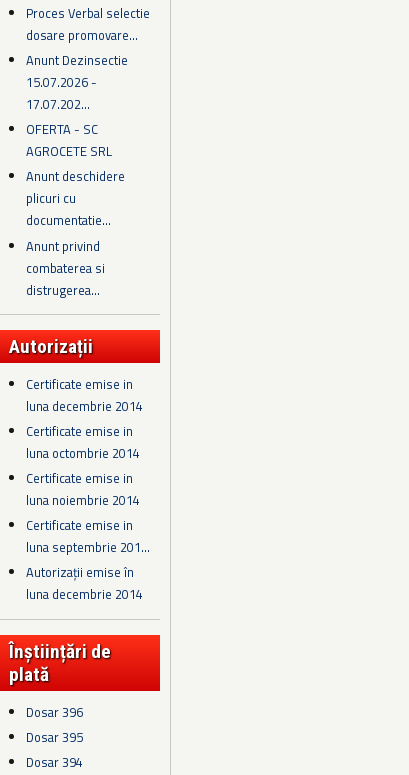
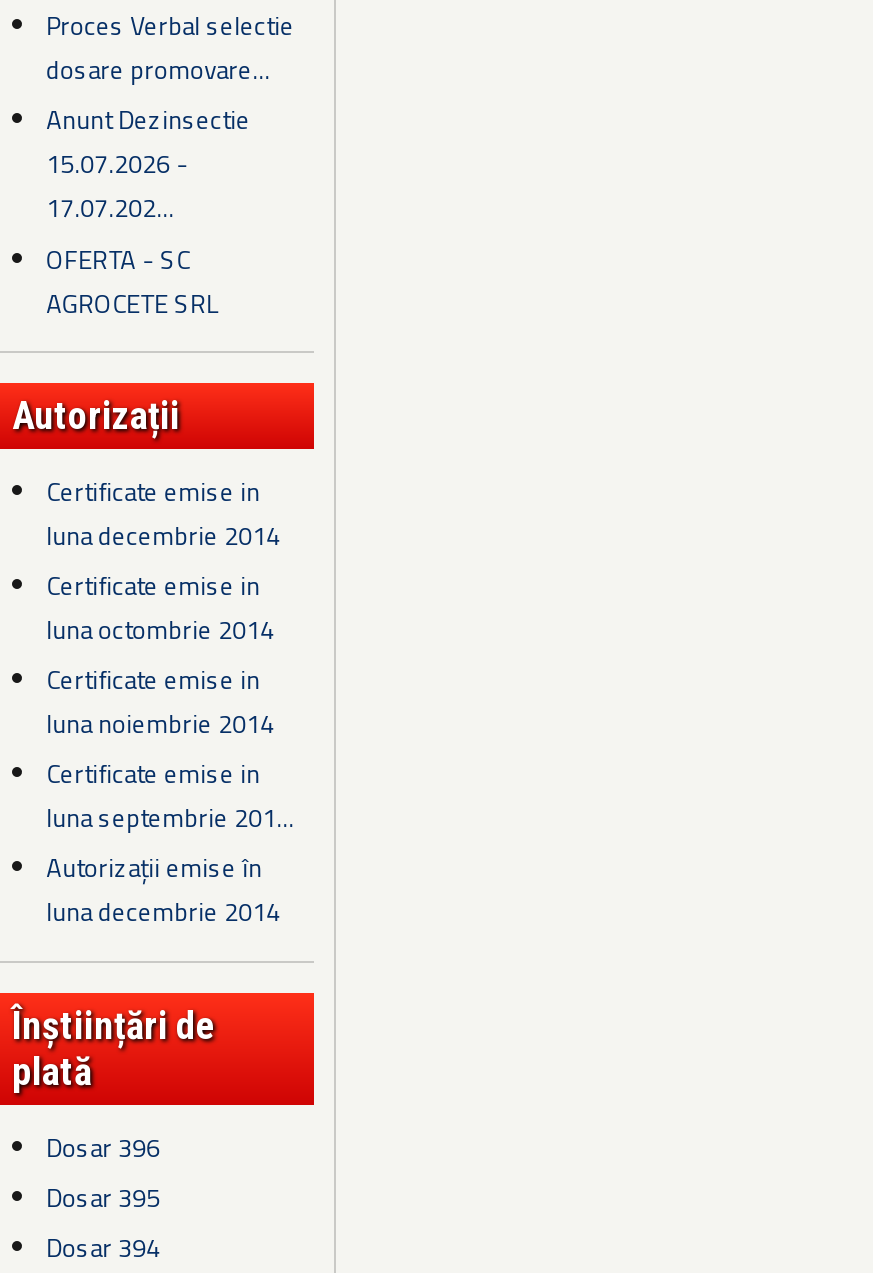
[26,166,125,299] Anunt deschidere | plicuri cu | documentatie... | Anunt privind | combaterea si | distrugerea... -> none

